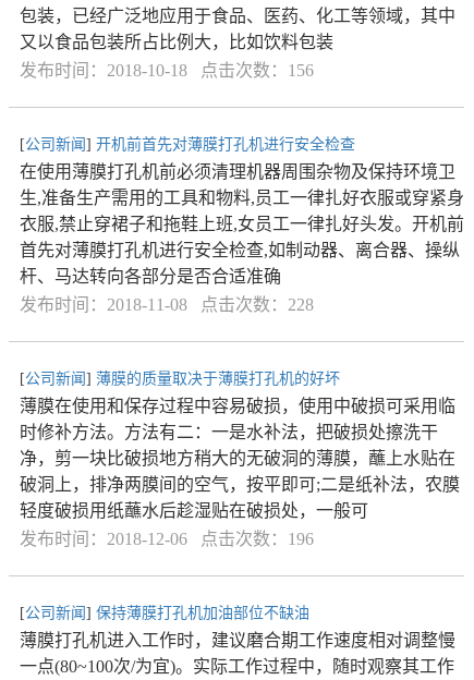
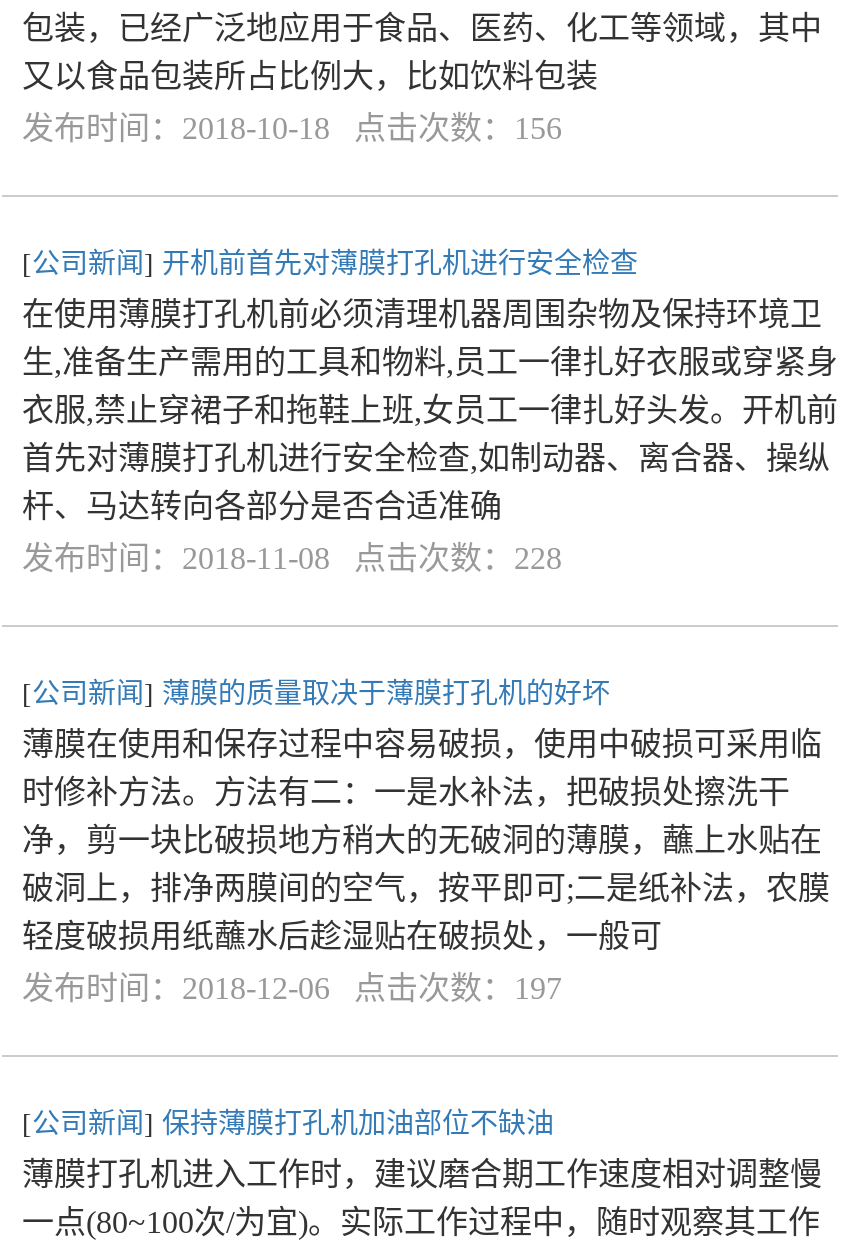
[20,530,314,548] 发布时间：2018-12-06 点击次数：196 -> [22,971,562,1005] 发布时间：2018-12-06 点击次数：197

